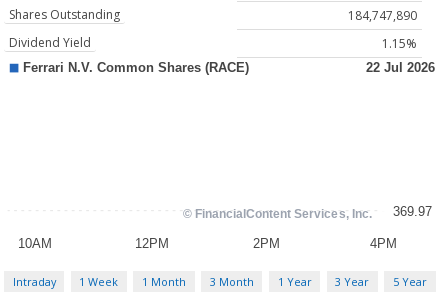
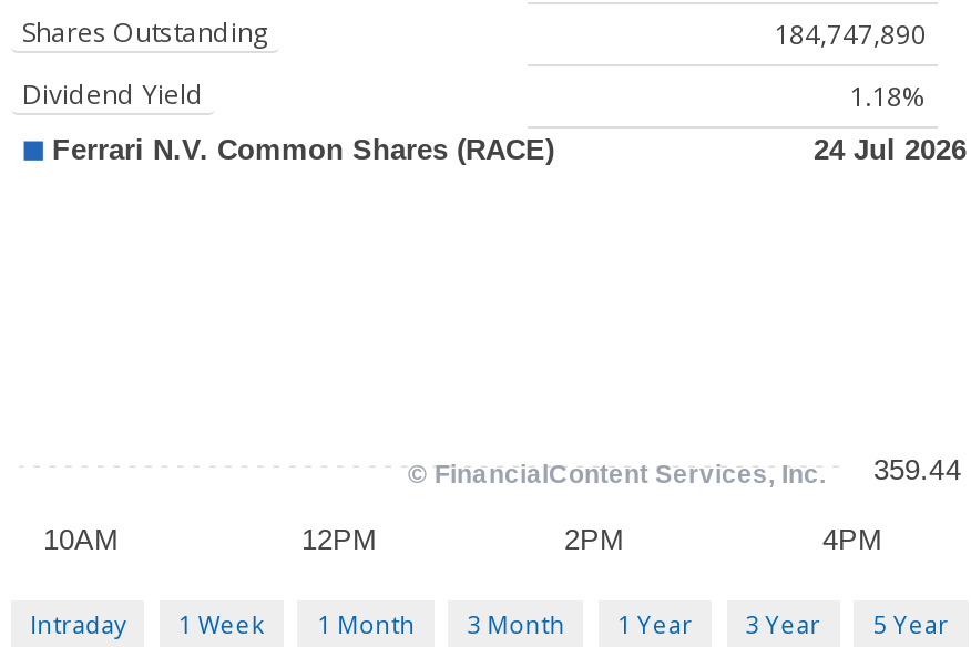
[382,35,417,52] 1.15% -> [849,78,927,116] 1.18%

